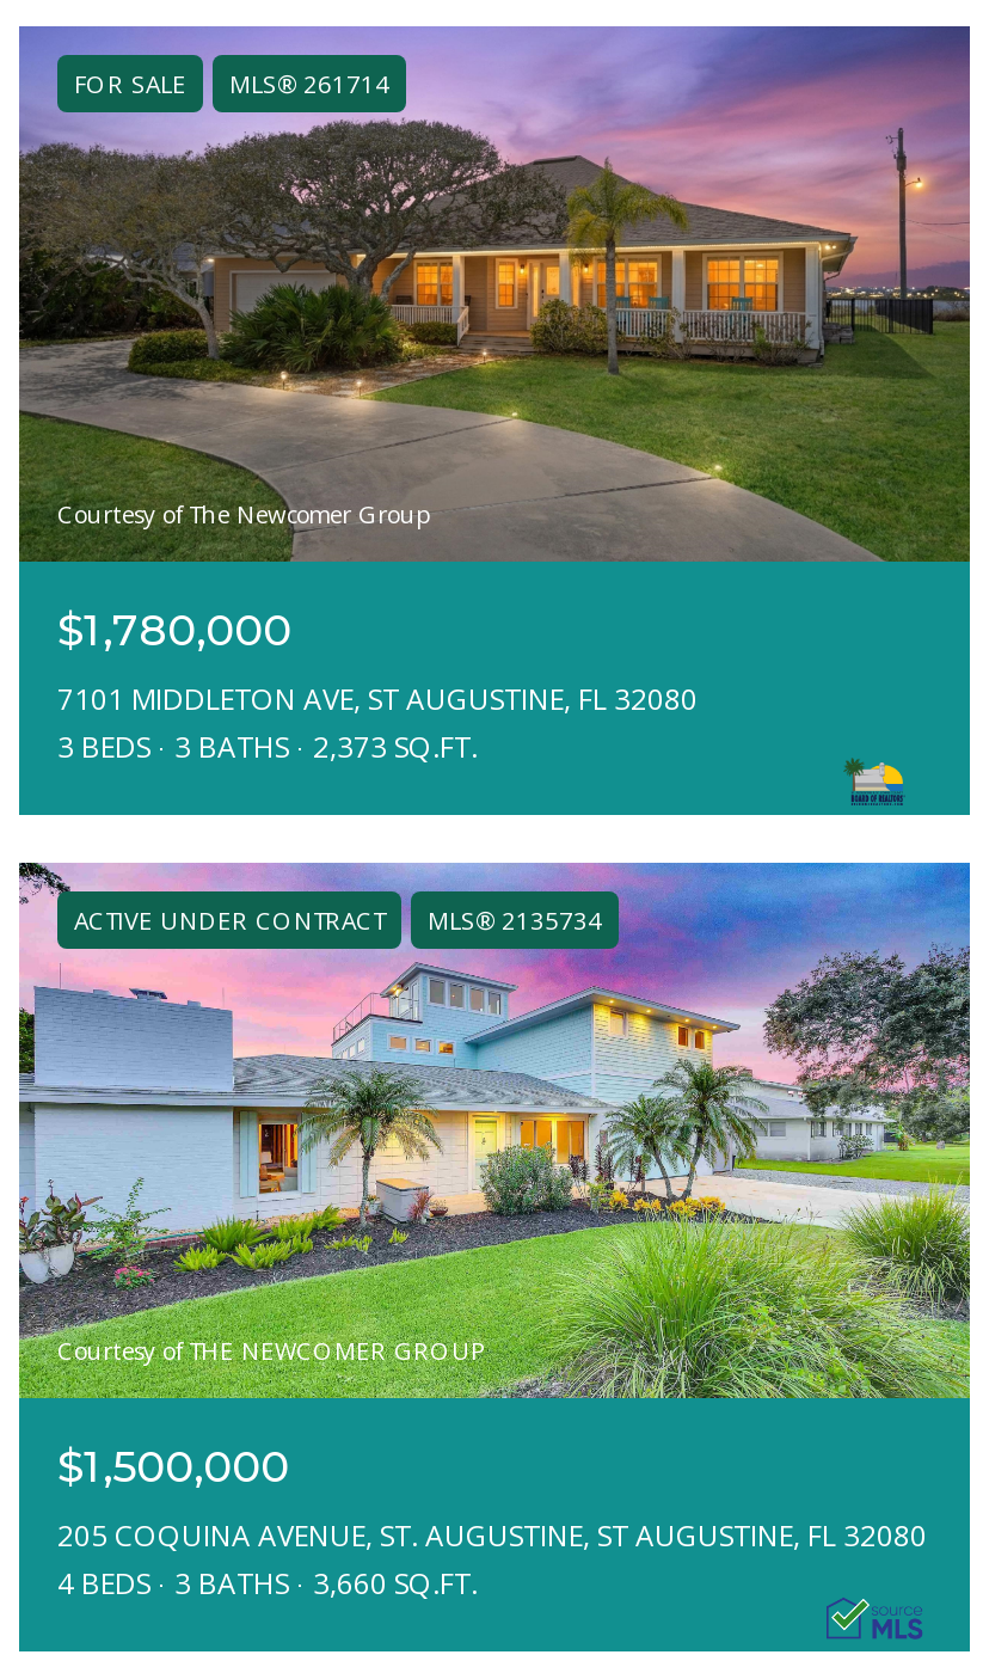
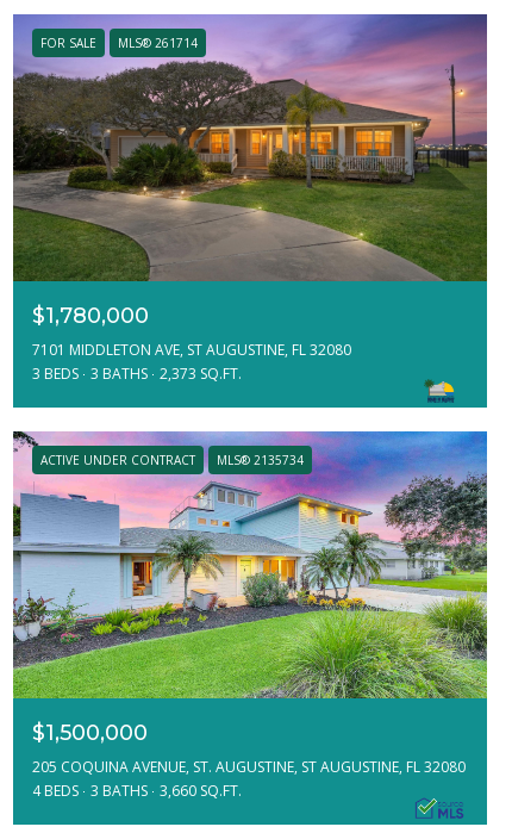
[57,497,430,530] Courtesy of The Newcomer Group -> none
[57,1333,485,1367] Courtesy of THE NEWCOMER GROUP -> none

